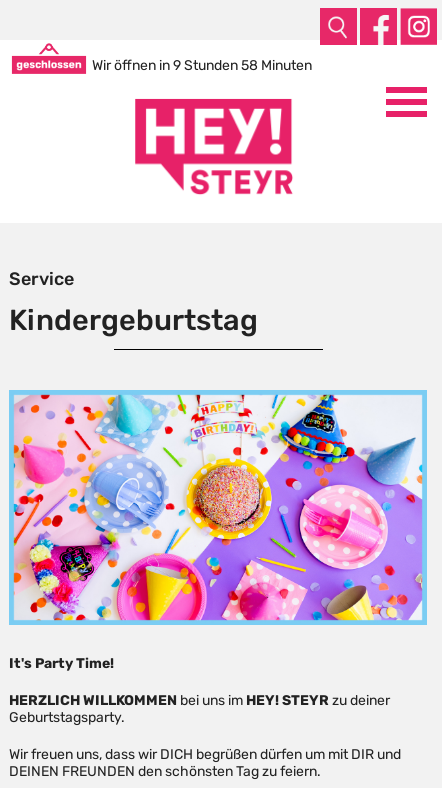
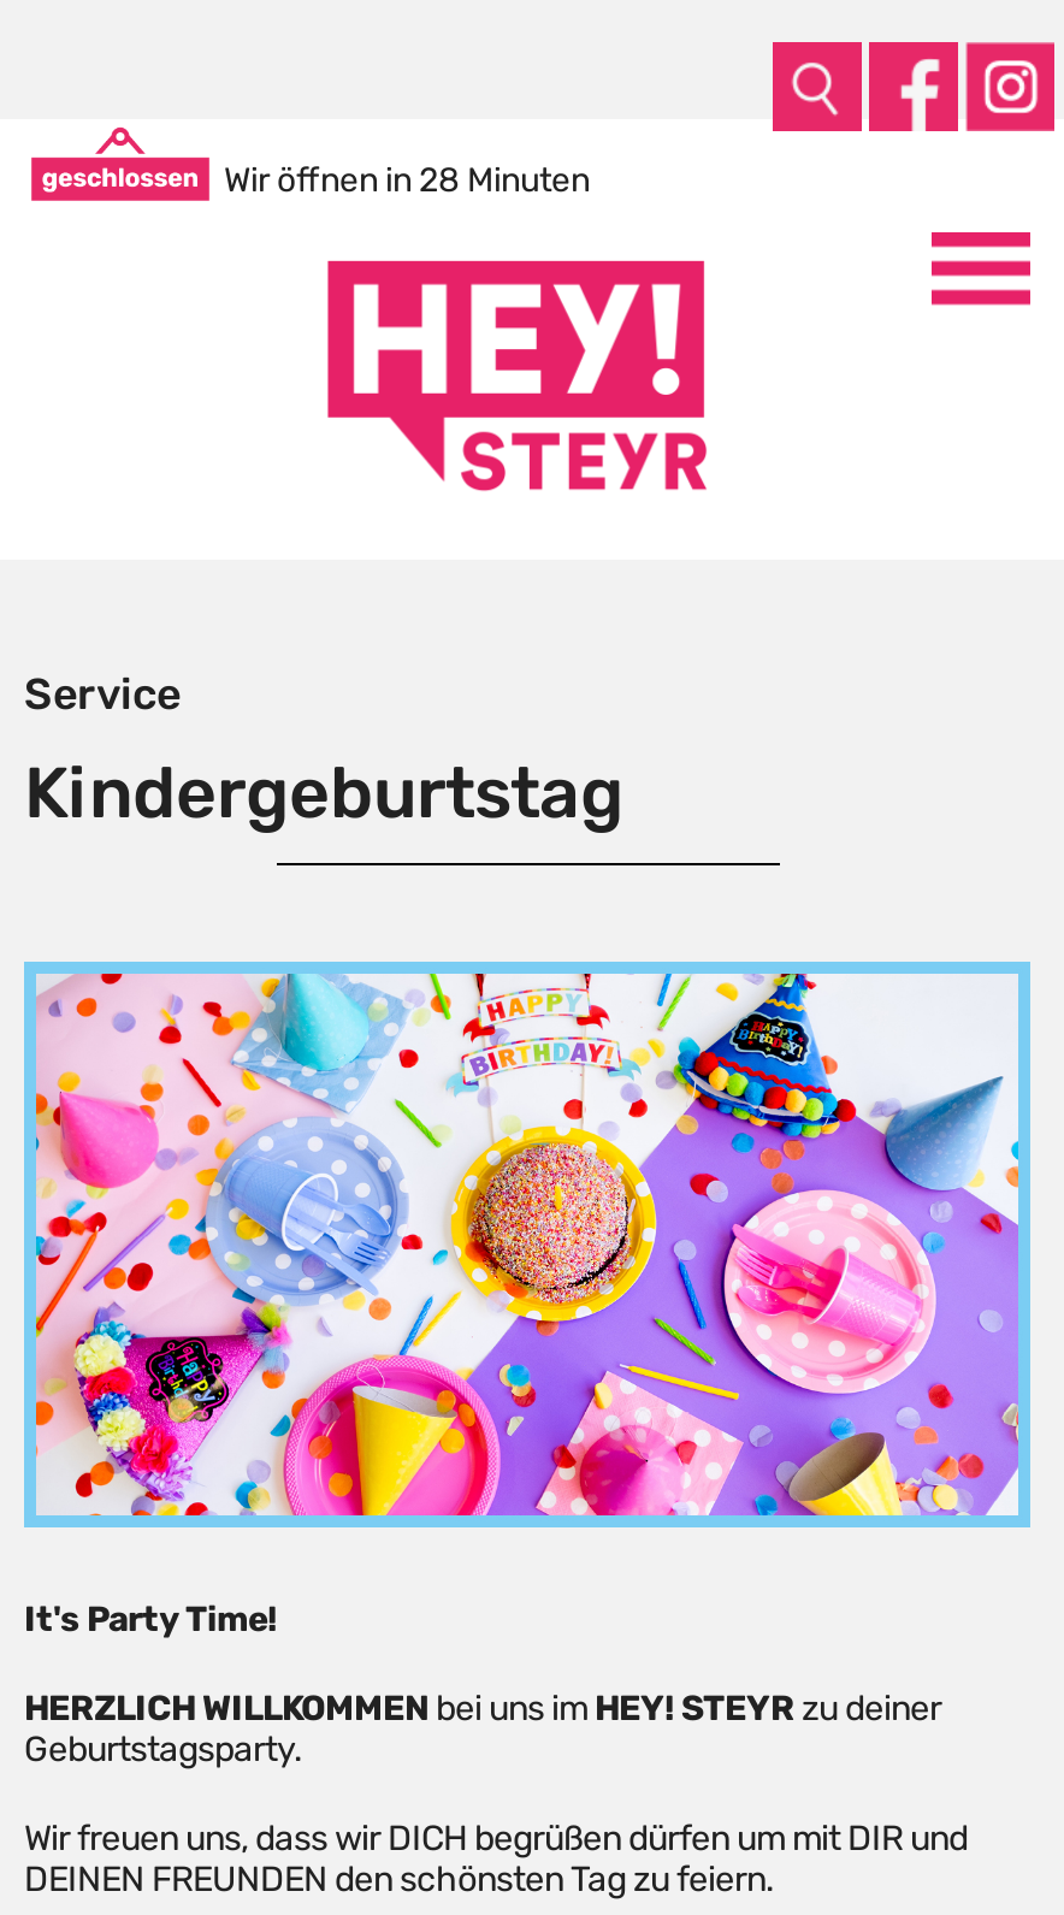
[89,57,312,74] Wir öffnen in 9 Stunden 58 Minuten -> [217,160,590,201] Wir öffnen in 28 Minuten

